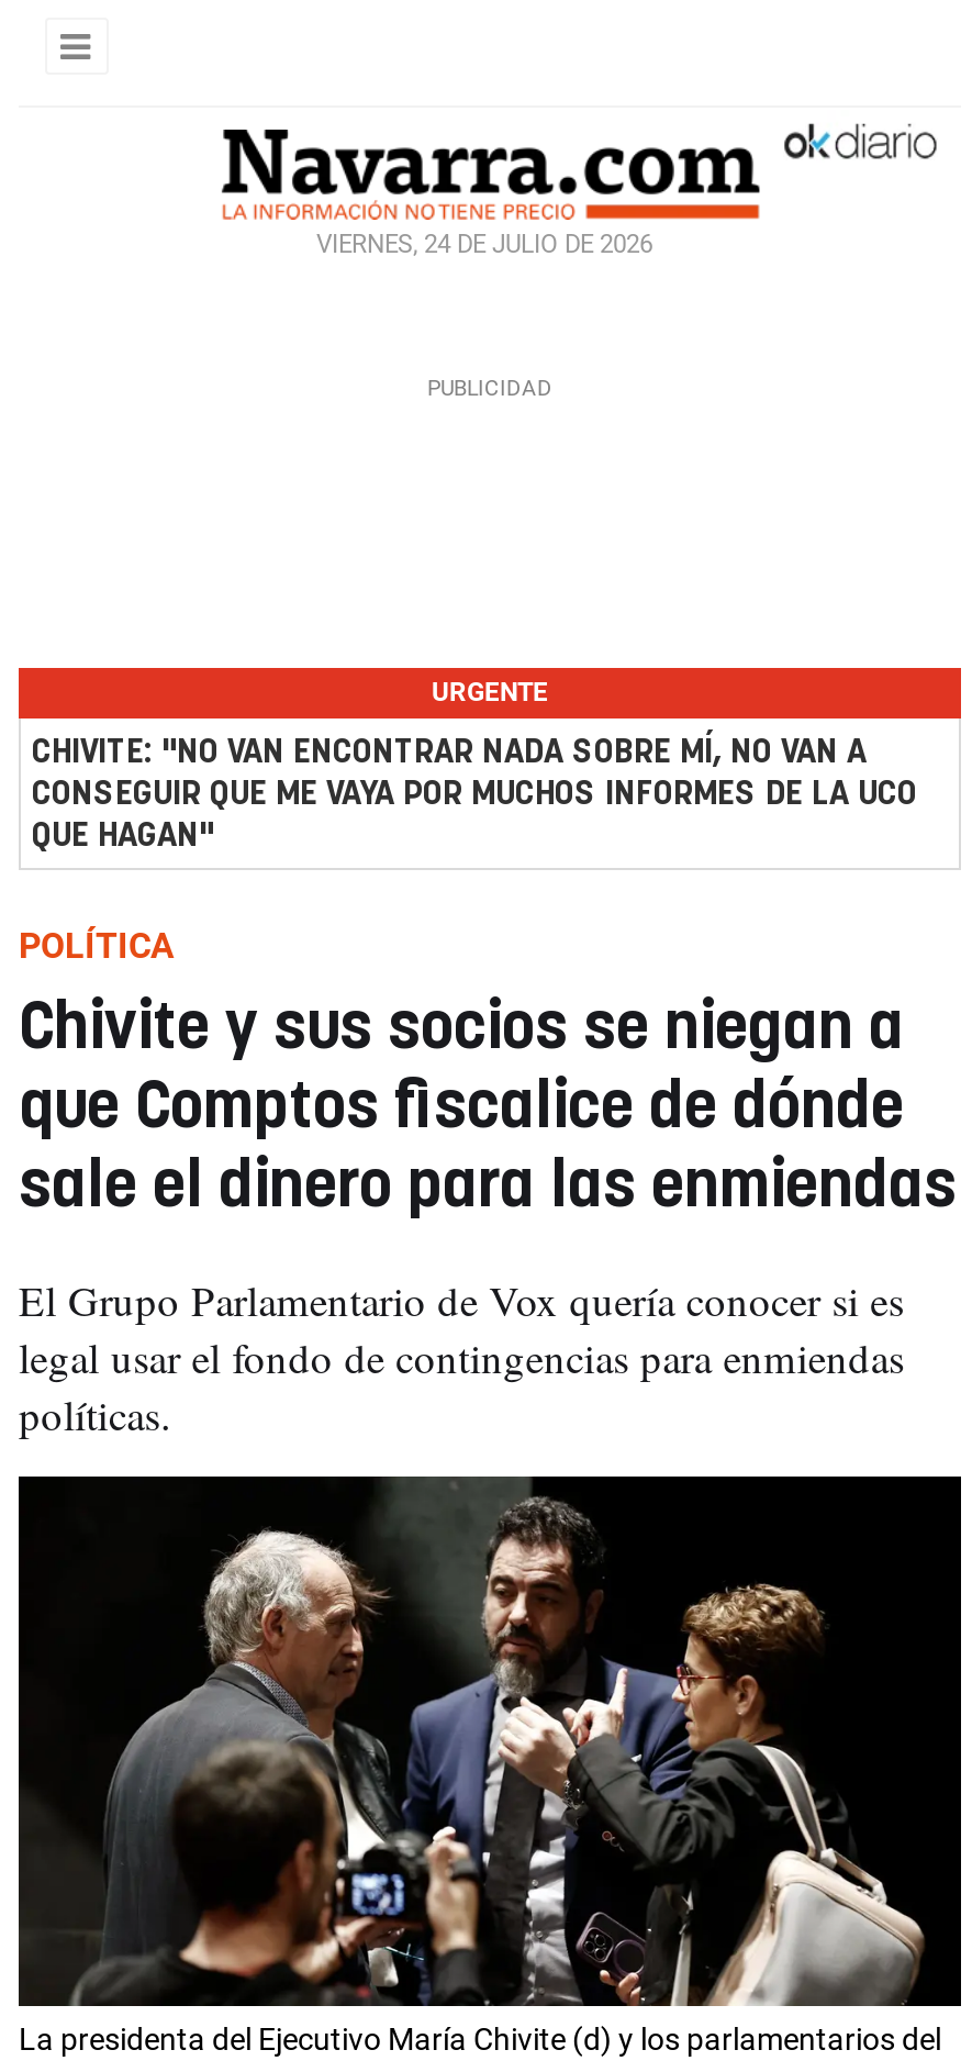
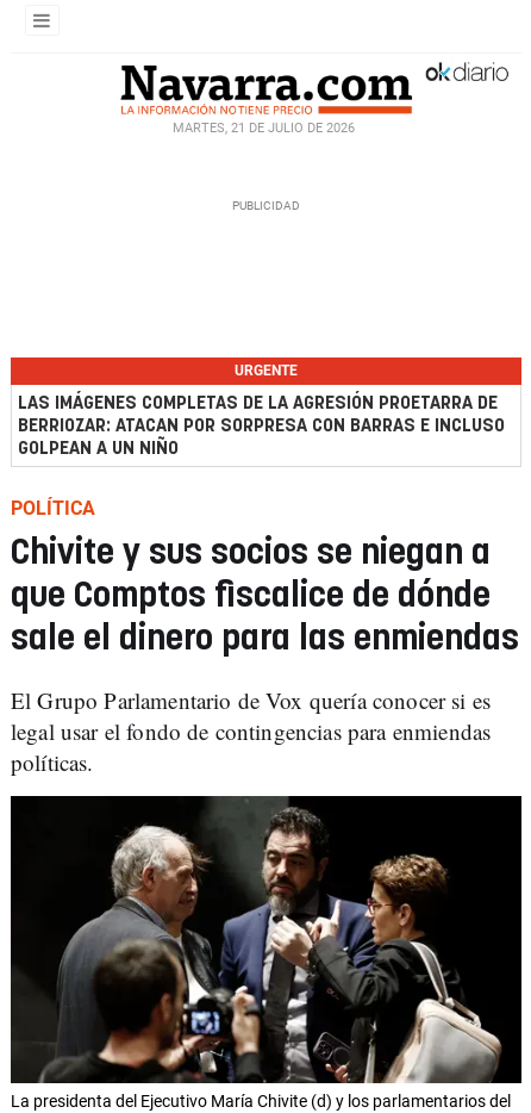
[316,230,652,259] VIERNES, 24 DE JULIO DE 2026 -> [172,120,354,136] MARTES, 21 DE JULIO DE 2026
[32,736,917,853] CHIVITE: "NO VAN ENCONTRAR NADA SOBRE MÍ, NO VAN A | CONSEGUIR QUE ME VAYA POR MUCHOS INFORMES DE LA UCO | QUE HAGAN" -> [18,394,505,458] LAS IMÁGENES COMPLETAS DE LA AGRESIÓN PROETARRA DE | BERRIOZAR: ATACAN POR SORPRESA CON BARRAS E INCLUSO | GOLPEAN A UN NIÑO

